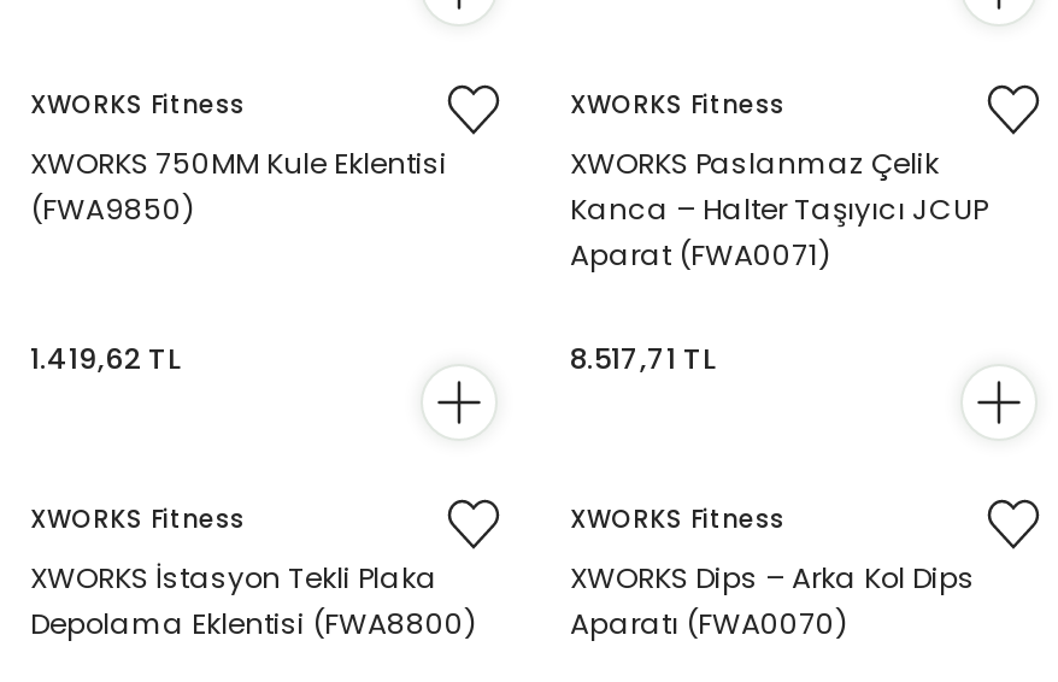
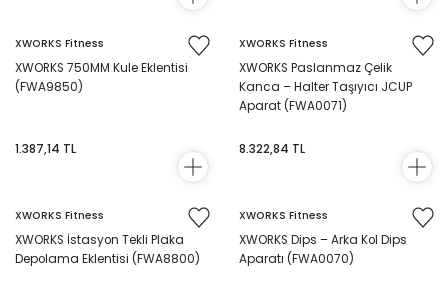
[30,340,180,379] 1.419,62 TL -> [15,141,76,157] 1.387,14 TL
[570,340,715,379] 8.517,71 TL -> [239,141,305,157] 8.322,84 TL

